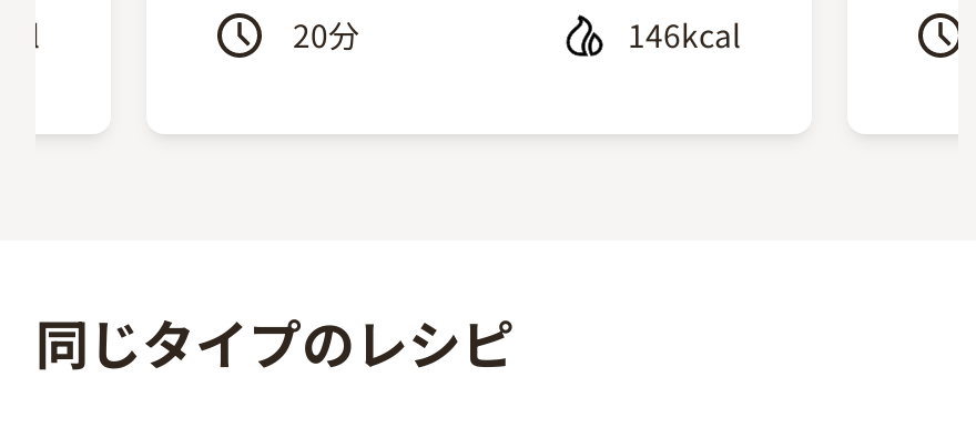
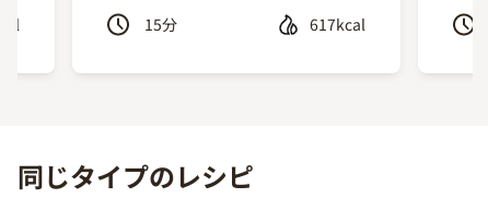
[293,12,741,56] 20分 | 146kcal -> [144,13,365,35] 15分 | 617kcal

